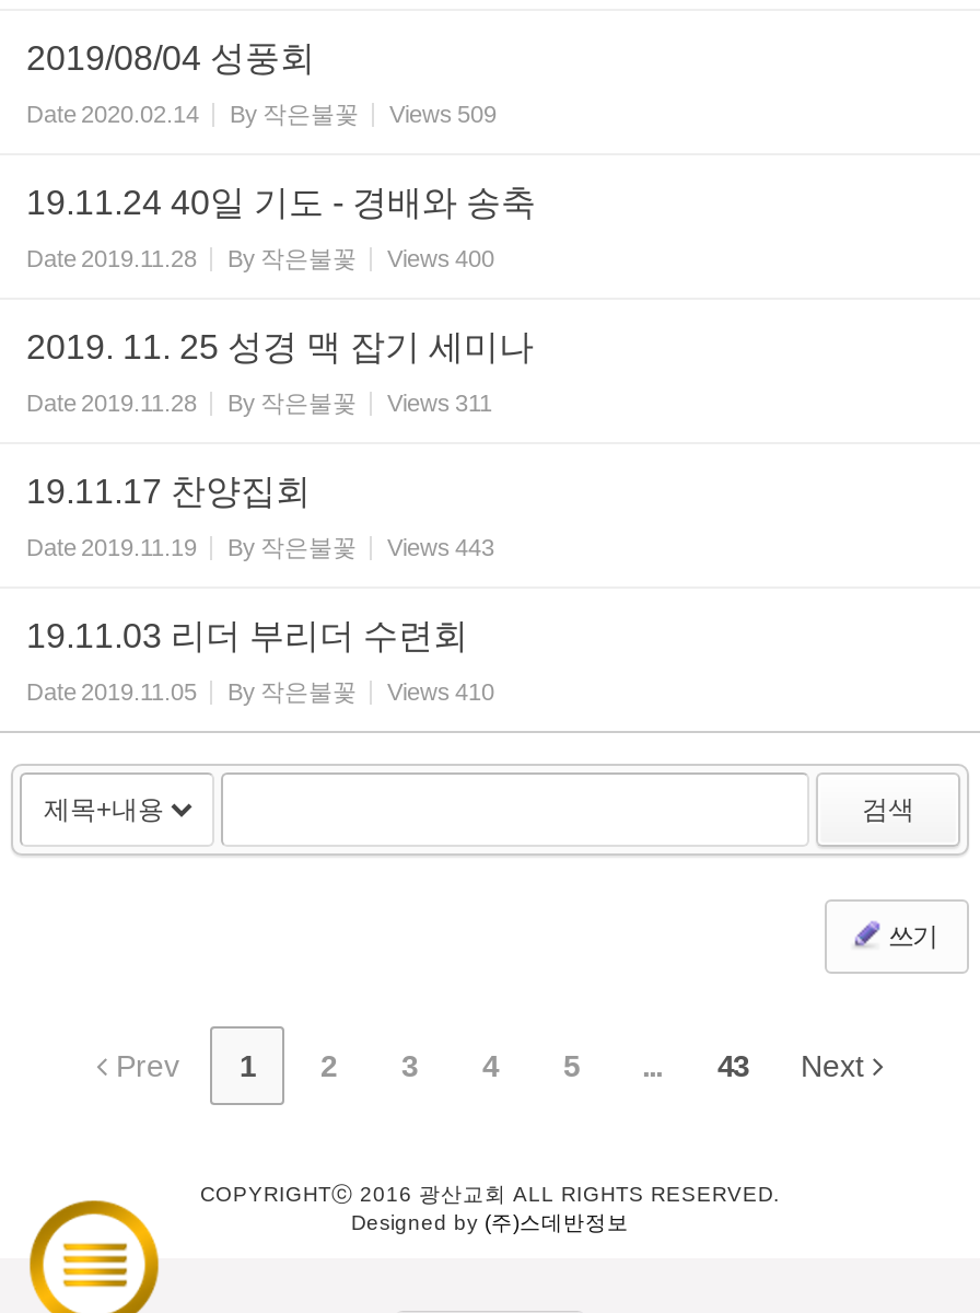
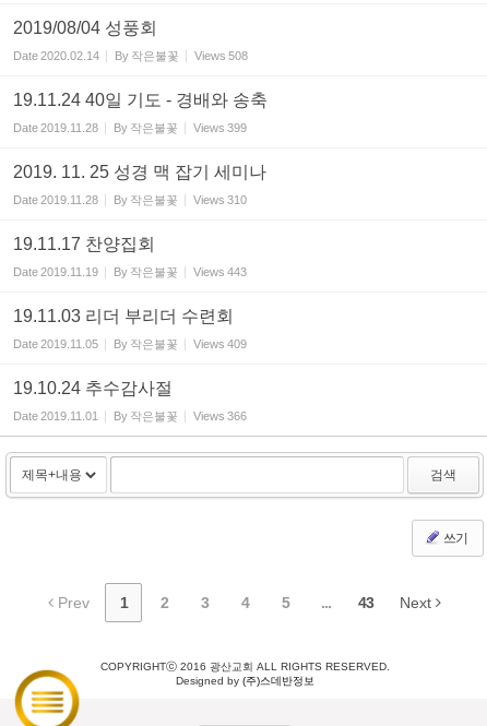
[26,101,497,127] Date 2020.02.14 By 작은불꽃 Views 509 -> [13,49,248,62] Date 2020.02.14 By 작은불꽃 Views 508
[26,245,494,271] Date 2019.11.28 By 작은불꽃 Views 400 -> [13,121,247,134] Date 2019.11.28 By 작은불꽃 Views 399
[26,390,492,416] Date 2019.11.28 By 작은불꽃 Views 311 -> [13,193,247,206] Date 2019.11.28 By 작은불꽃 Views 310
[387,678,494,705] Views 410 -> [13,337,247,422] Views 409 | 19.10.24 추수감사절 | Date 2019.11.01 | By 작은불꽃 | Views 366

